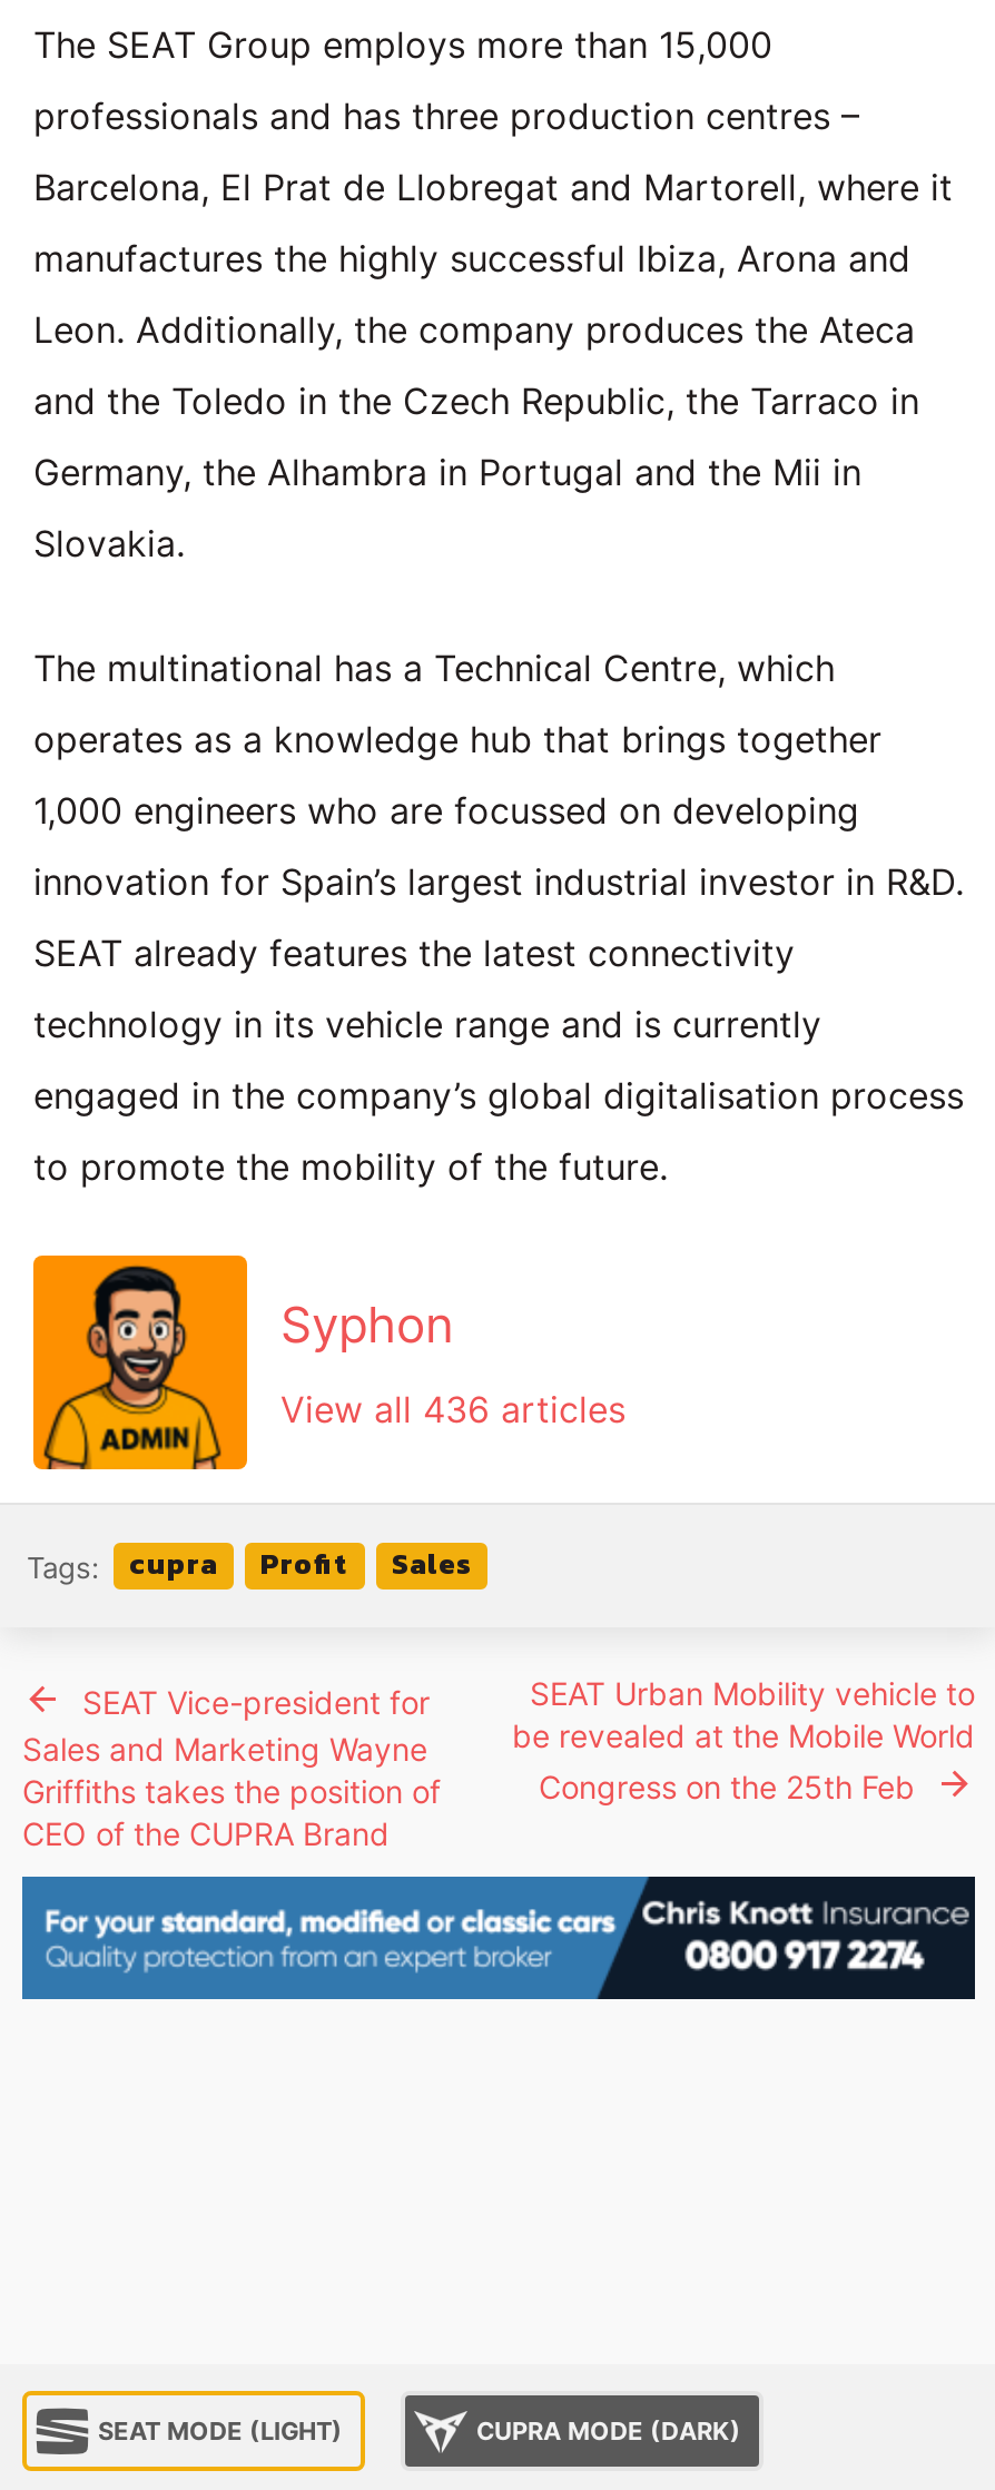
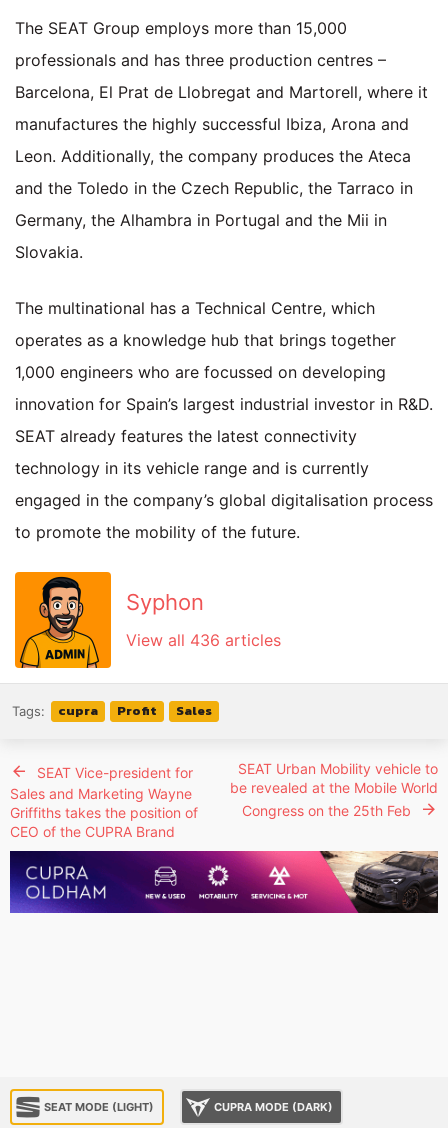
[20,1876,975,2002] [image] -> [9,850,439,914] [image]

